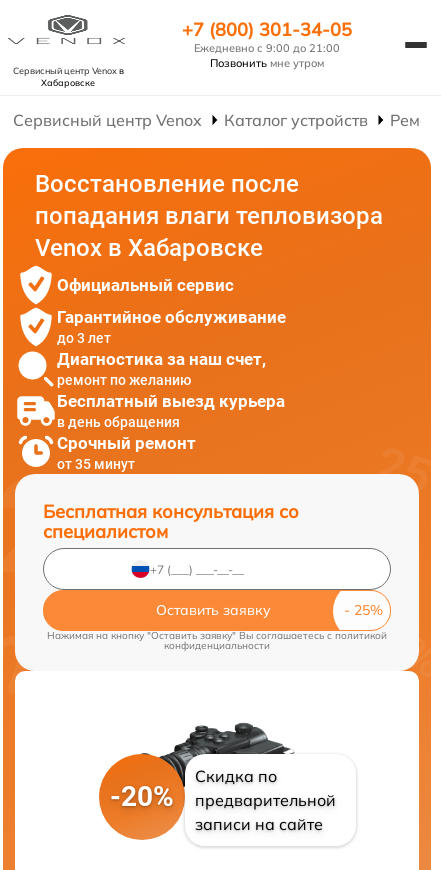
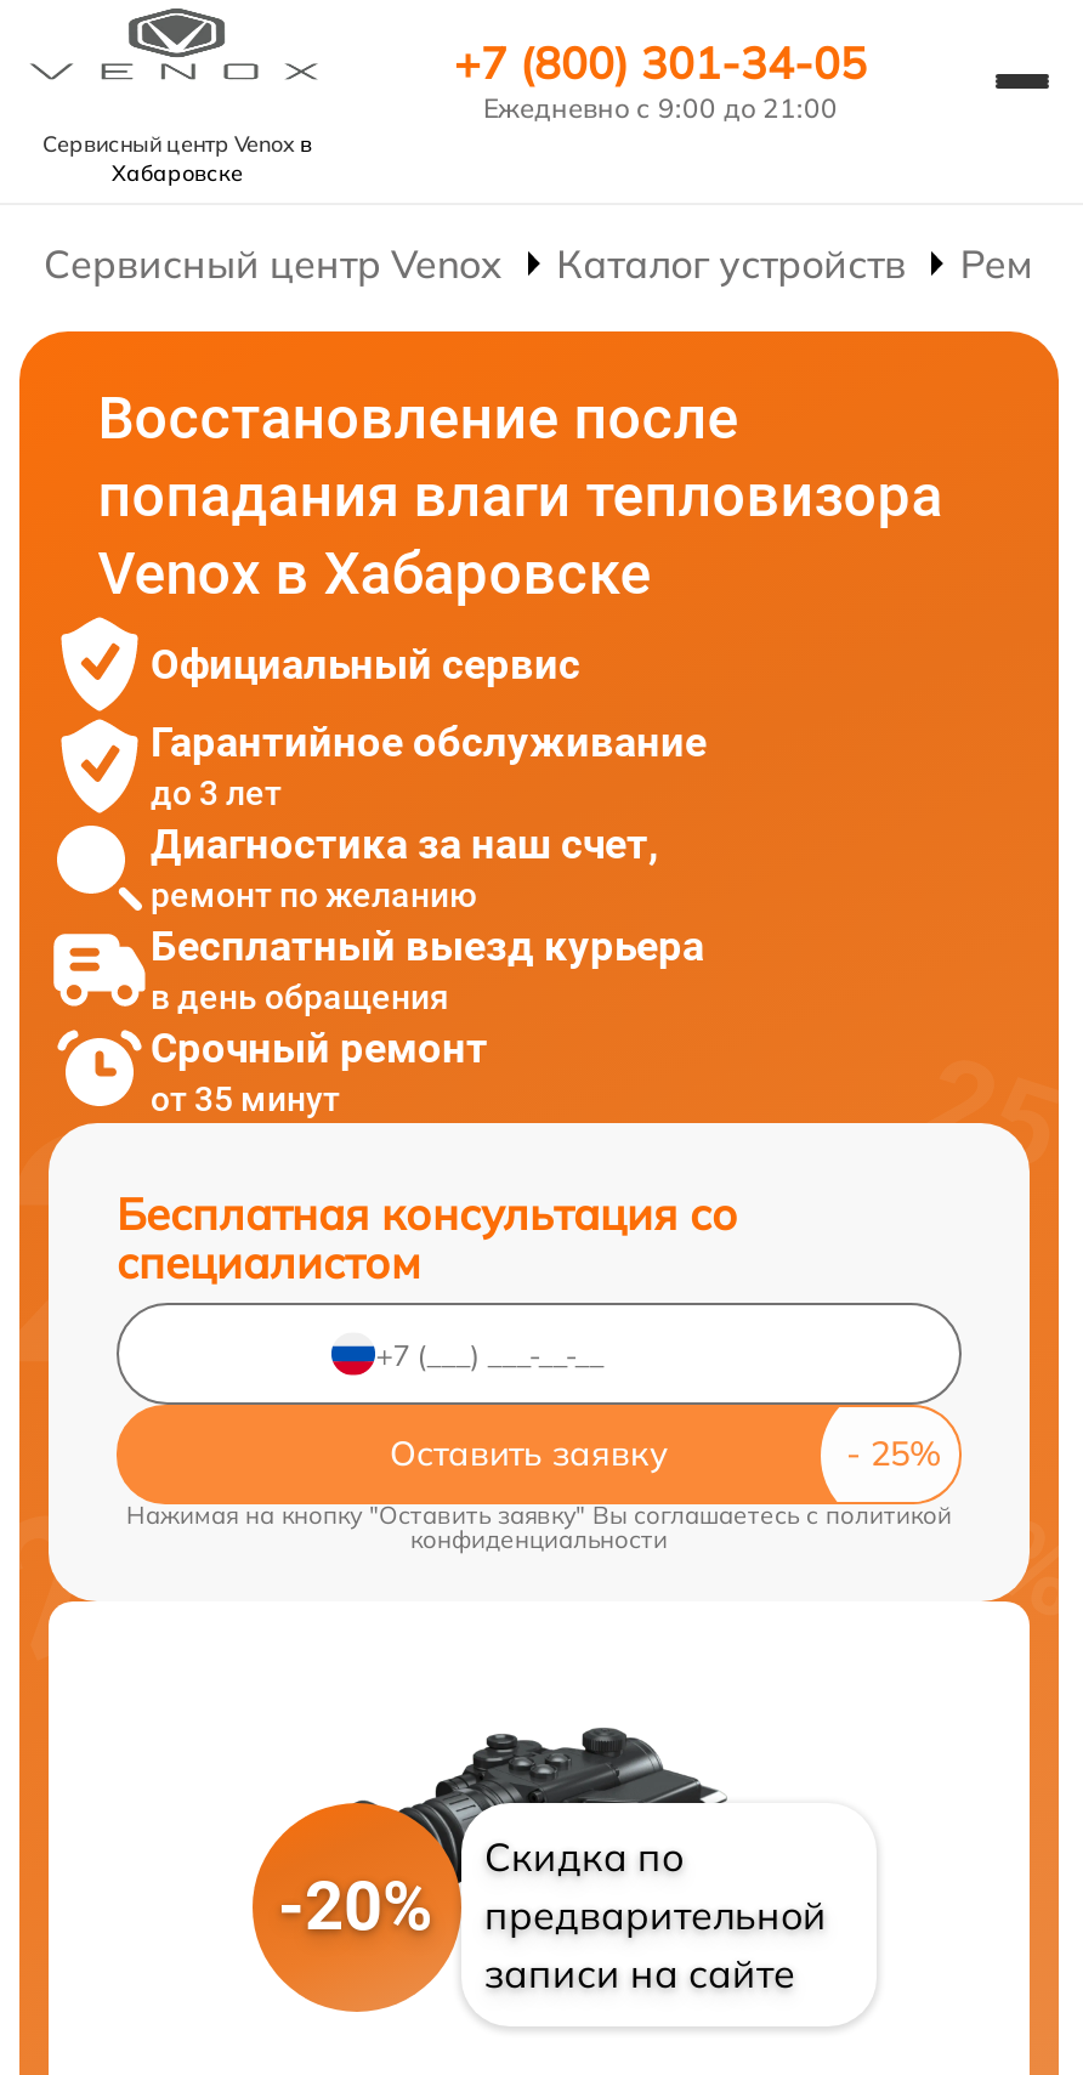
[210,56,324,70] Позвонить мне утром -> none

